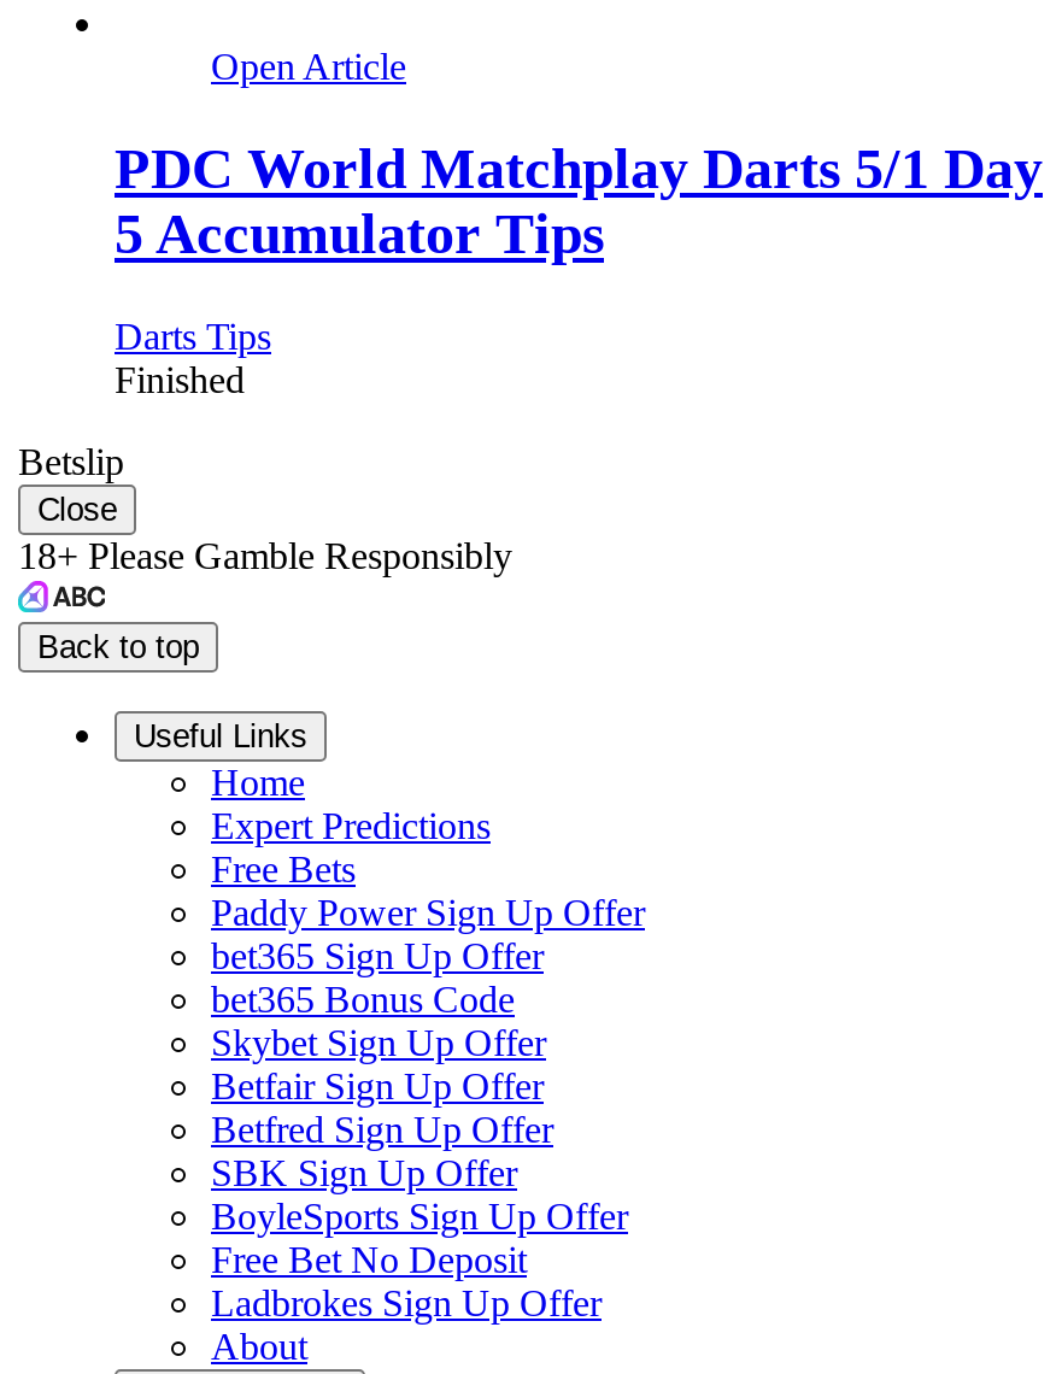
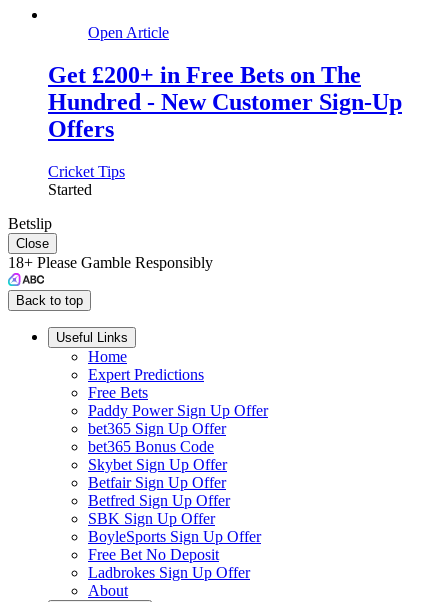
[115,137,1043,265] PDC World Matchplay Darts 5/1 Day | 5 Accumulator Tips -> [48,62,402,142] Get £200+ in Free Bets on The | Hundred - New Customer Sign-Up | Offers
[115,316,271,400] Darts Tips | Finished -> [48,163,125,198] Cricket Tips | Started

